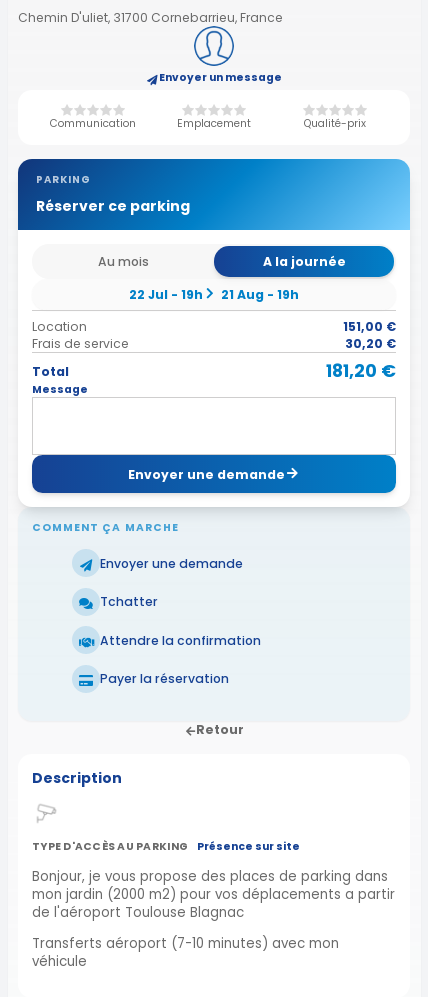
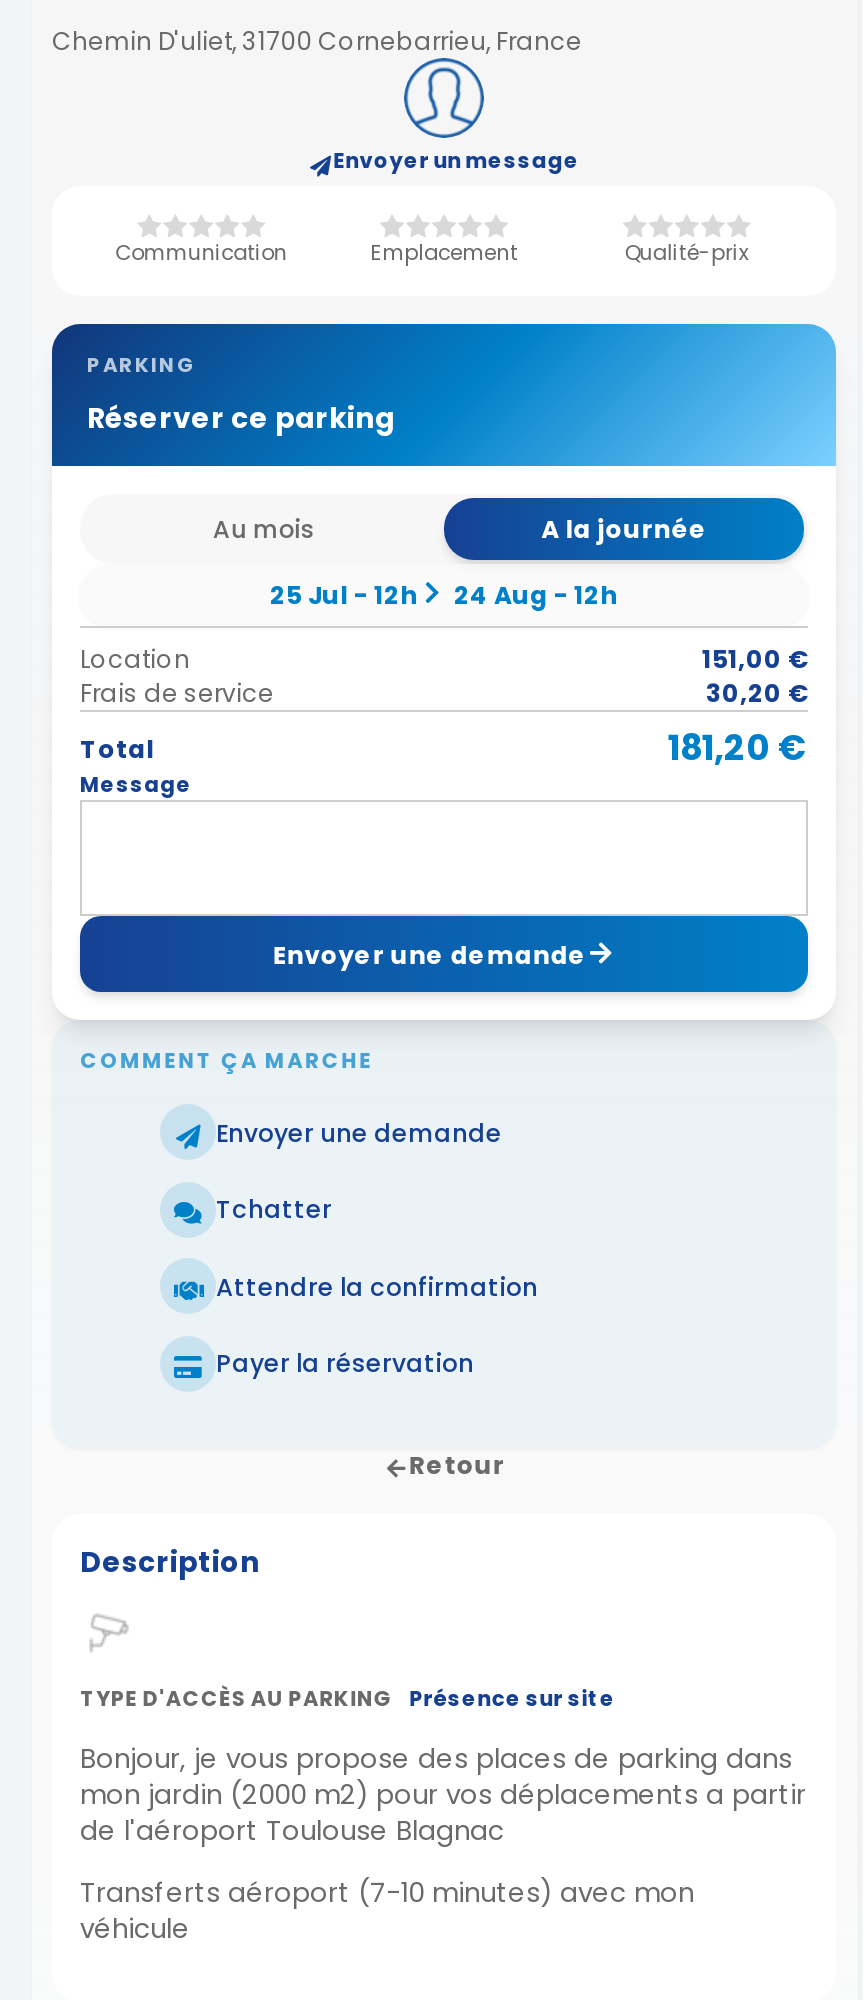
[129,286,203,303] 22 Jul - 19h -> [270,578,418,612] 25 Jul - 12h
[221,286,299,303] 21 Aug - 19h -> [454,578,618,612] 24 Aug - 12h

